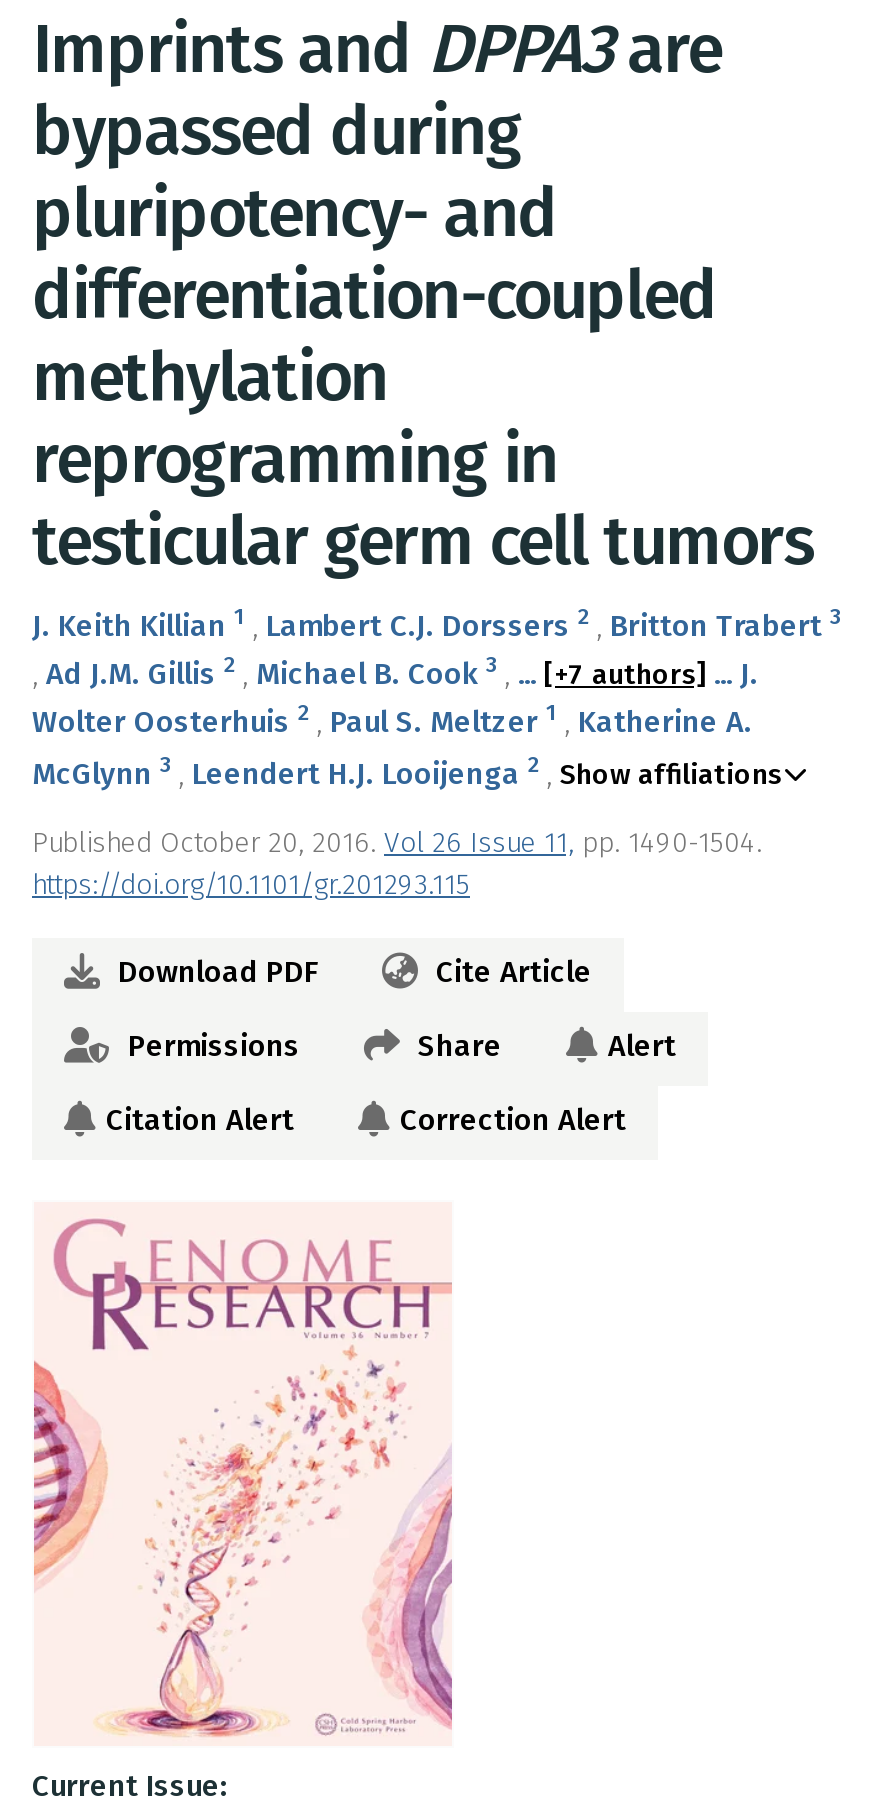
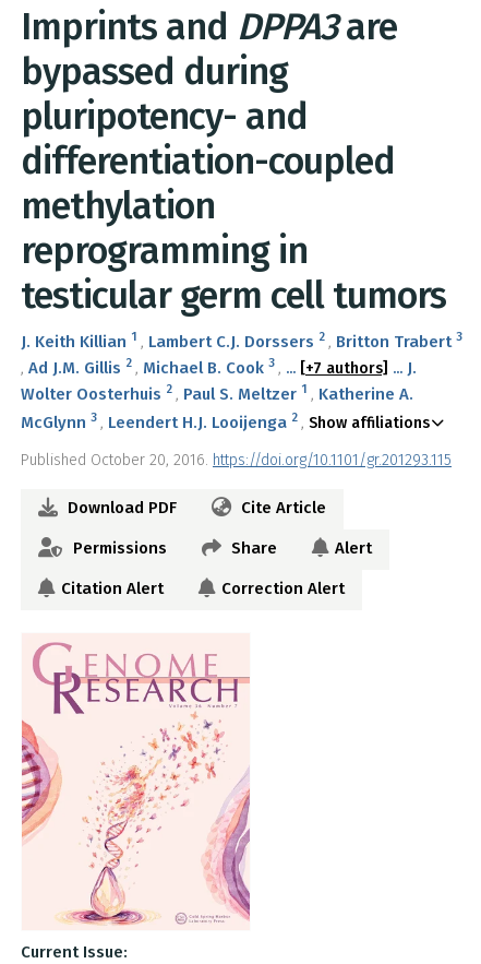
[32,826,762,902] Published October 20, 2016. Vol 26 Issue 11, pp. 1490-1504. | https://doi.org/10.1101/gr.201293.115 -> [21,451,452,469] Published October 20, 2016. https://doi.org/10.1101/gr.201293.115

